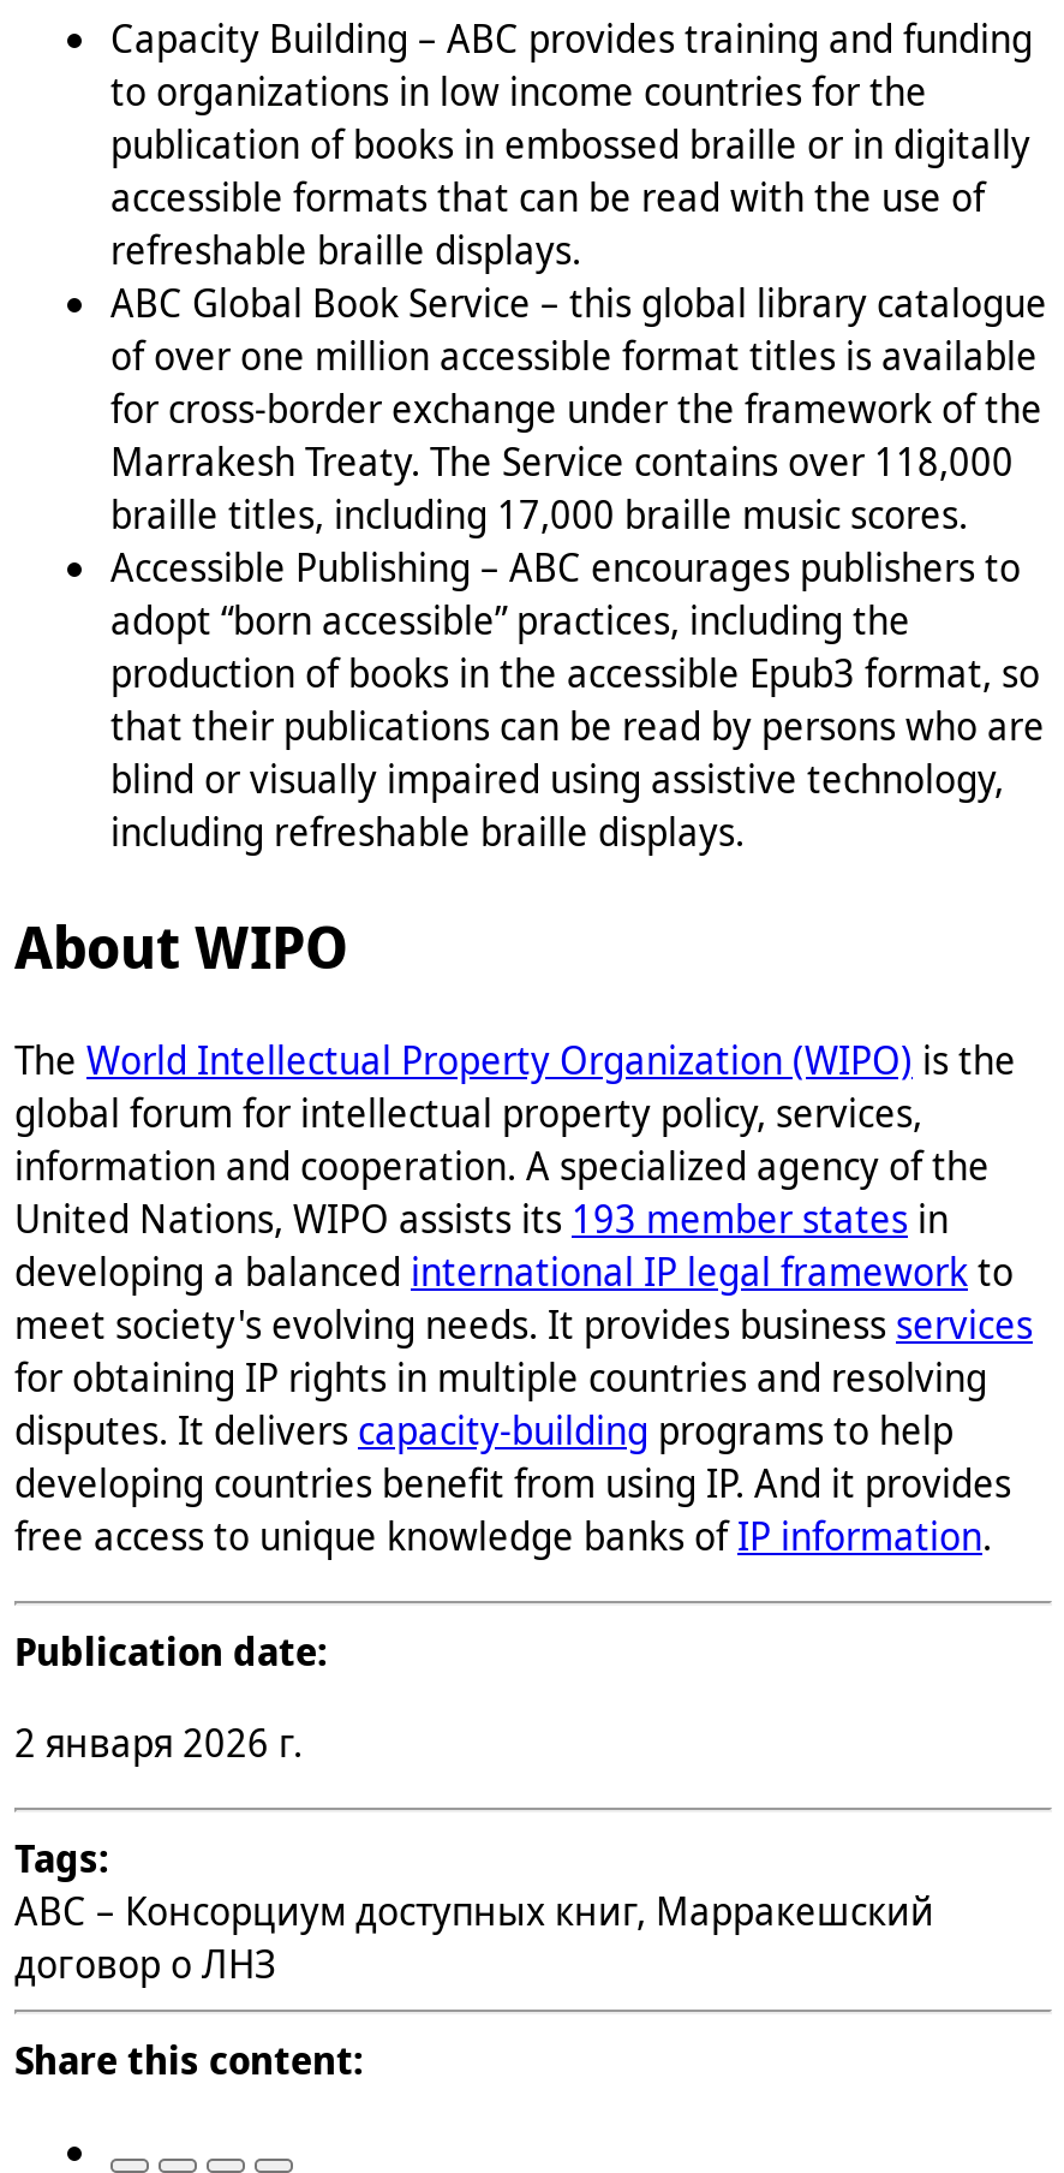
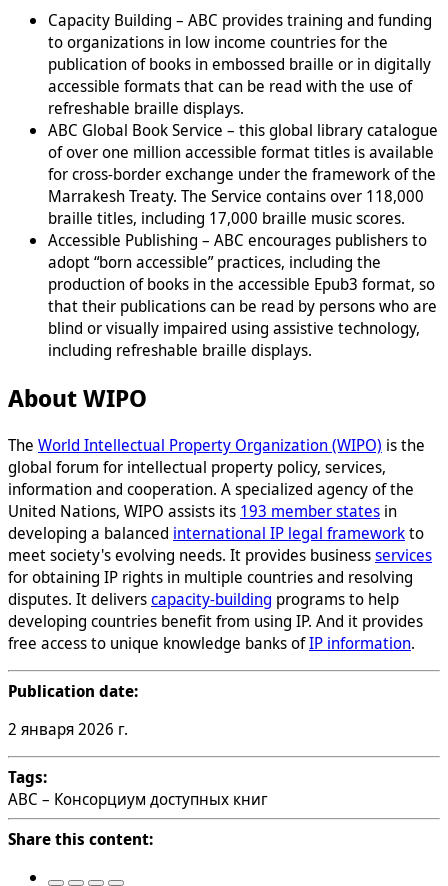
[14,1885,934,1991] ABC – Консорциум доступных книг, Марракешский | договор о ЛНЗ -> [8,788,268,810] ABC – Консорциум доступных книг

